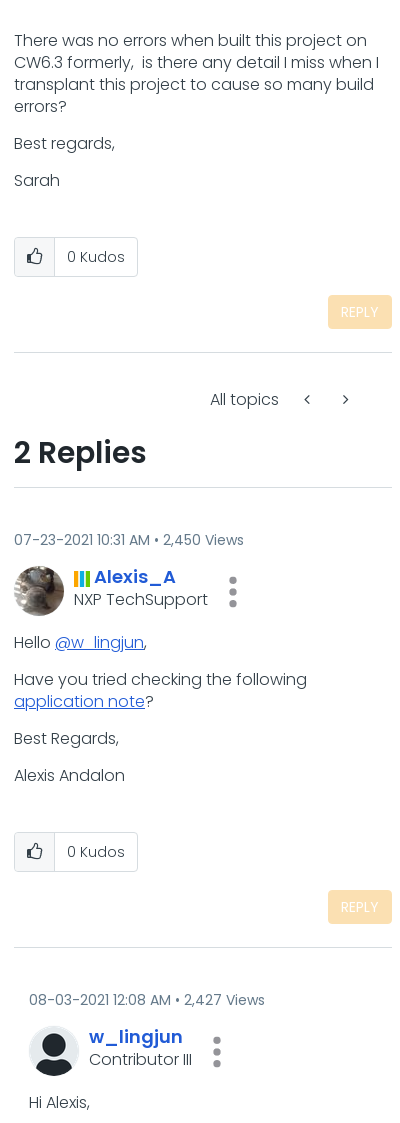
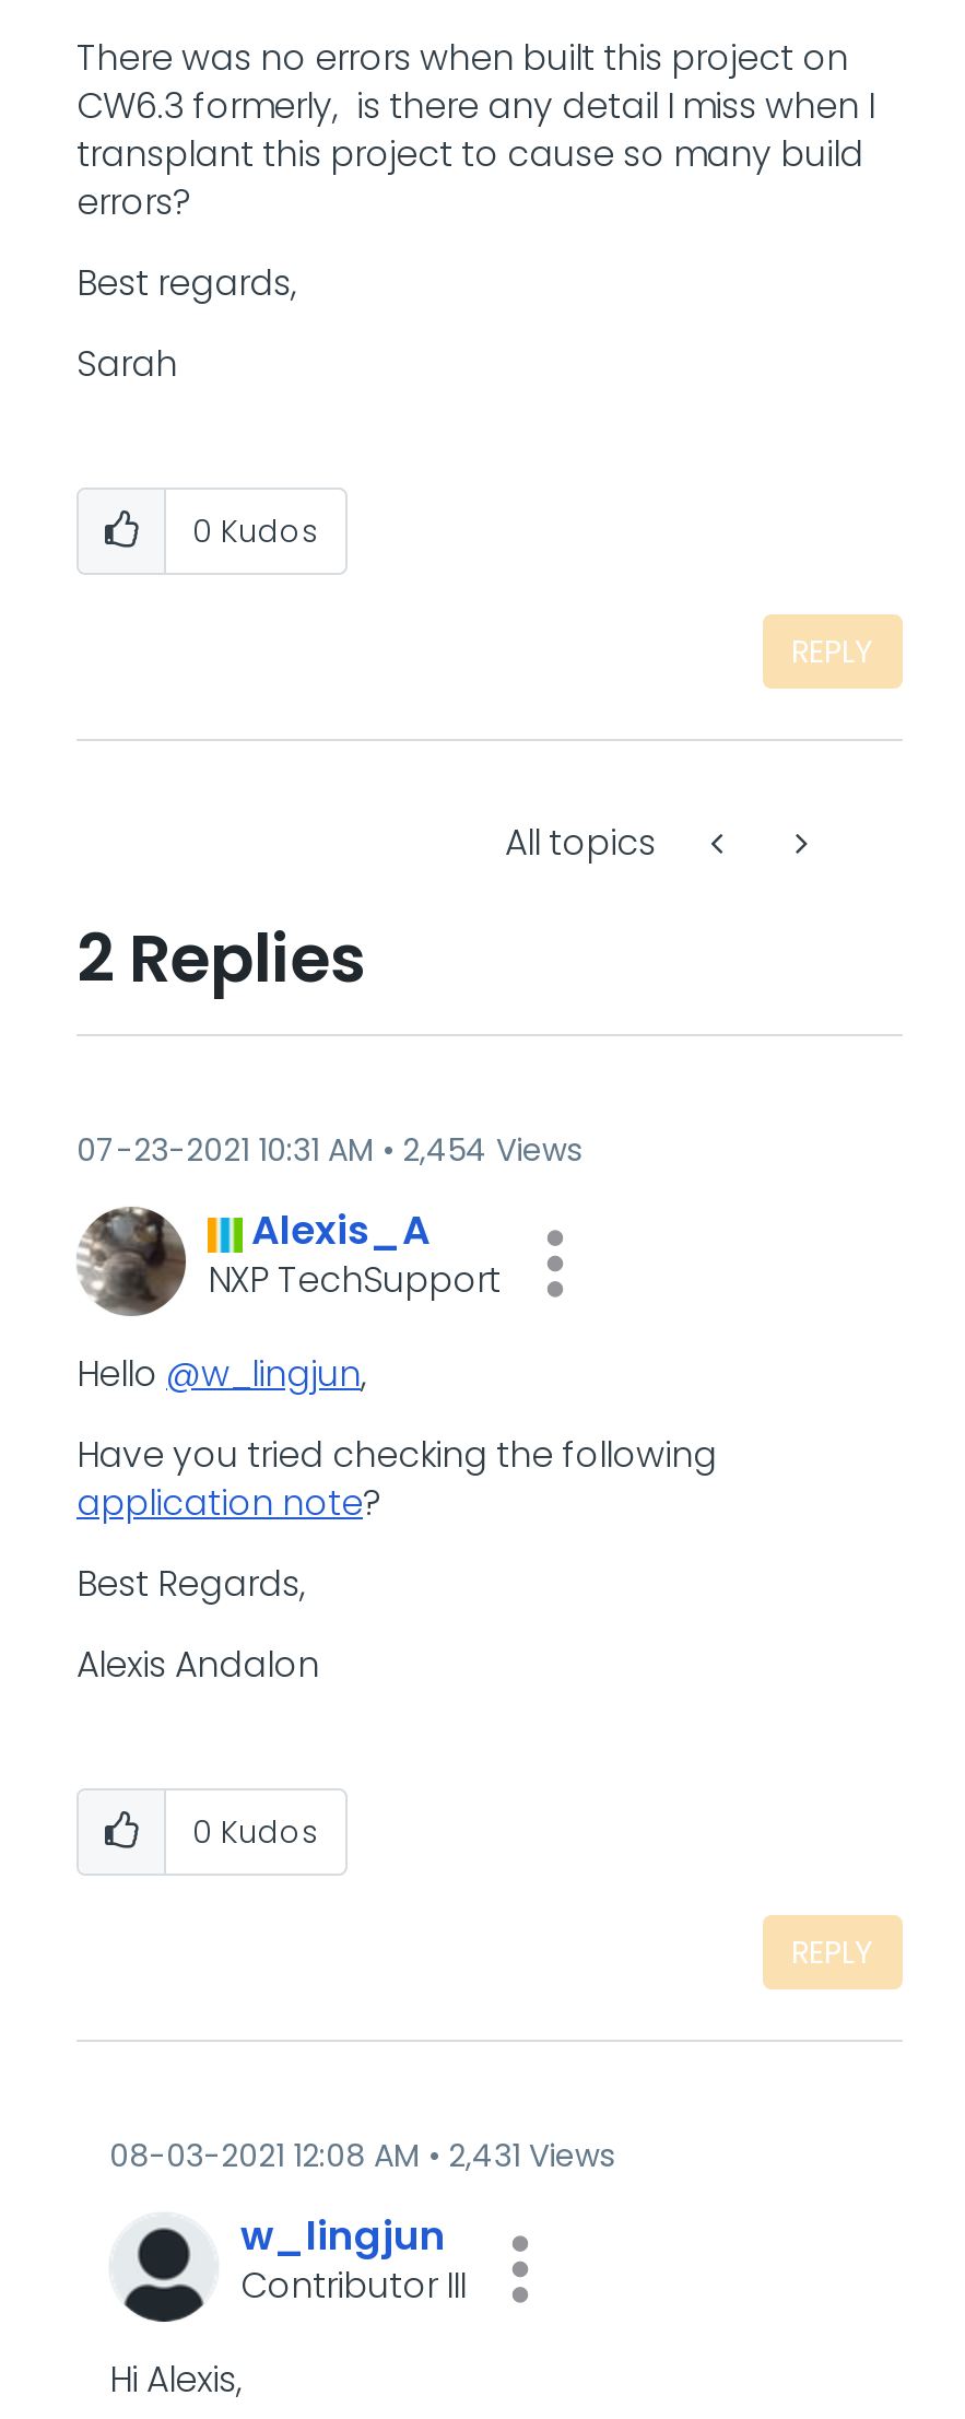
[14,530,244,550] 07-23-2021 10:31 AM 2,450 Views -> [77,1128,581,1172] 07-23-2021 10:31 AM 2,454 Views
[29,990,265,1010] 08-03-2021 12:08 AM 2,427 Views -> [109,2134,614,2177] 08-03-2021 12:08 AM 2,431 Views

